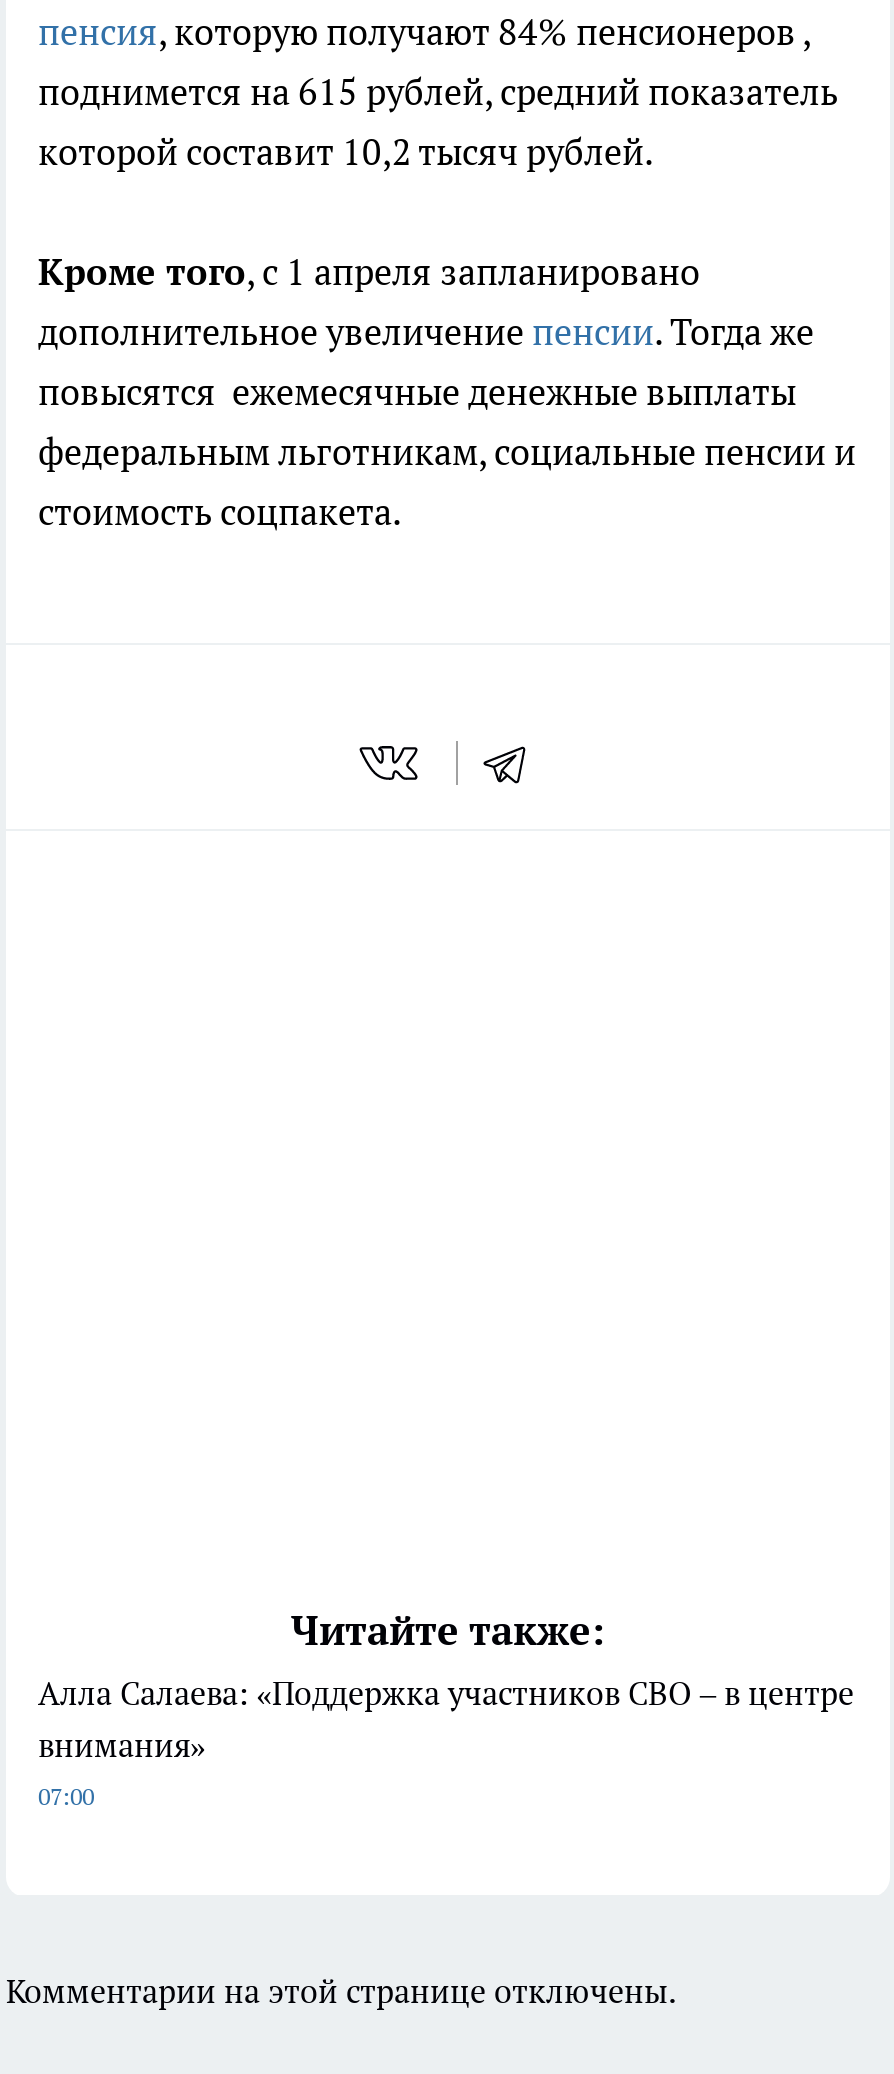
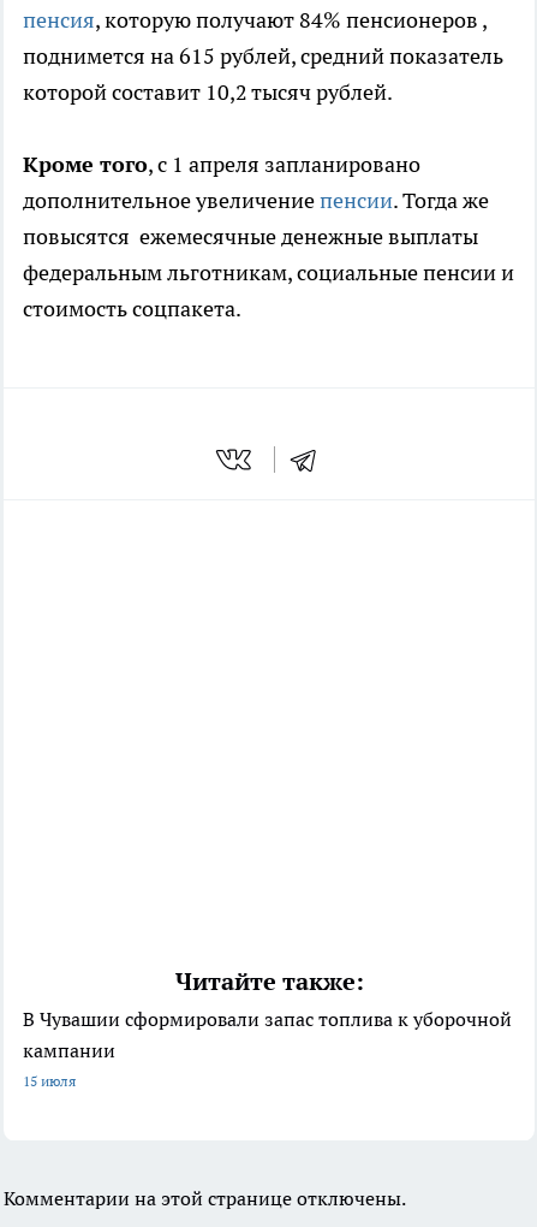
[38,1672,854,1810] Алла Салаева: «Поддержка участников СВО – в центре | внимания» | 07:00 -> [23,1007,512,1090] В Чувашии сформировали запас топлива к уборочной | кампании | 15 июля

